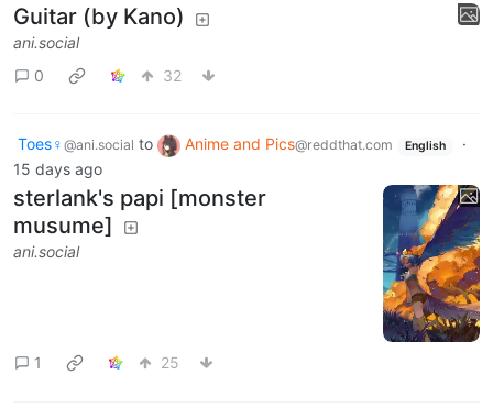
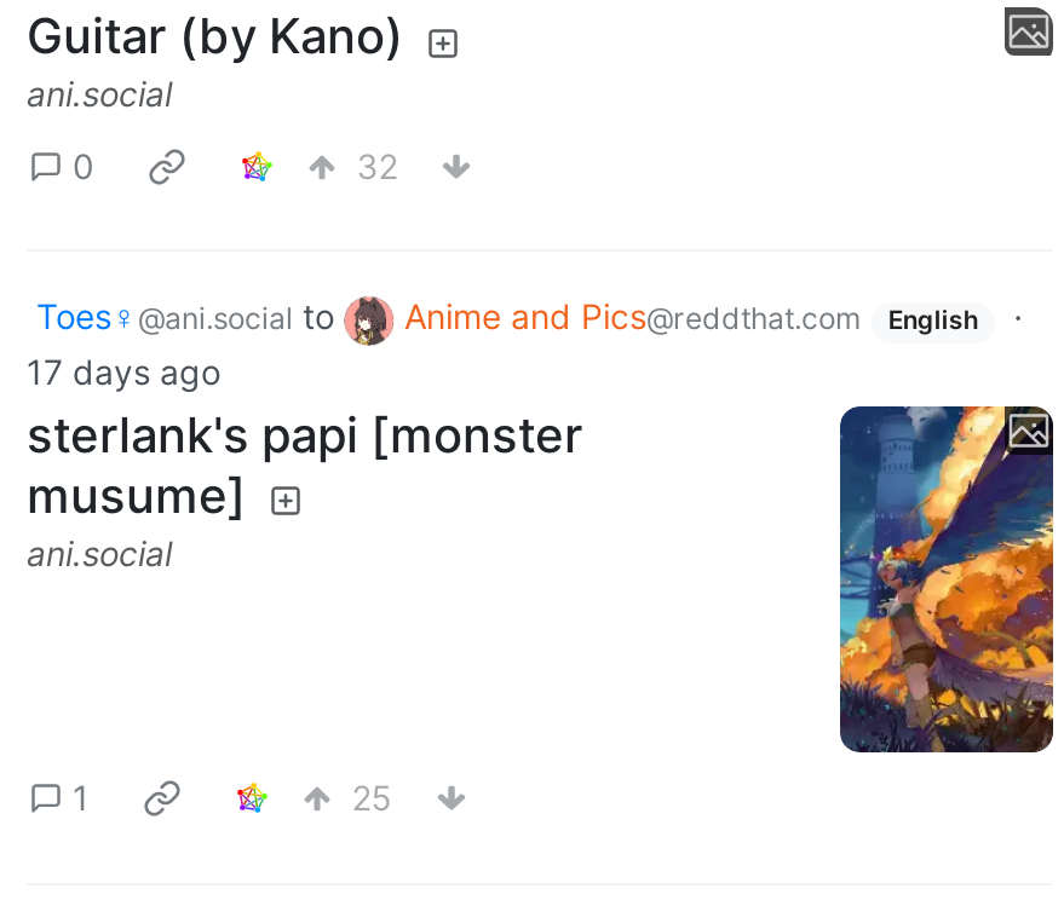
[13,160,102,178] 15 days ago -> [27,351,220,392] 17 days ago

